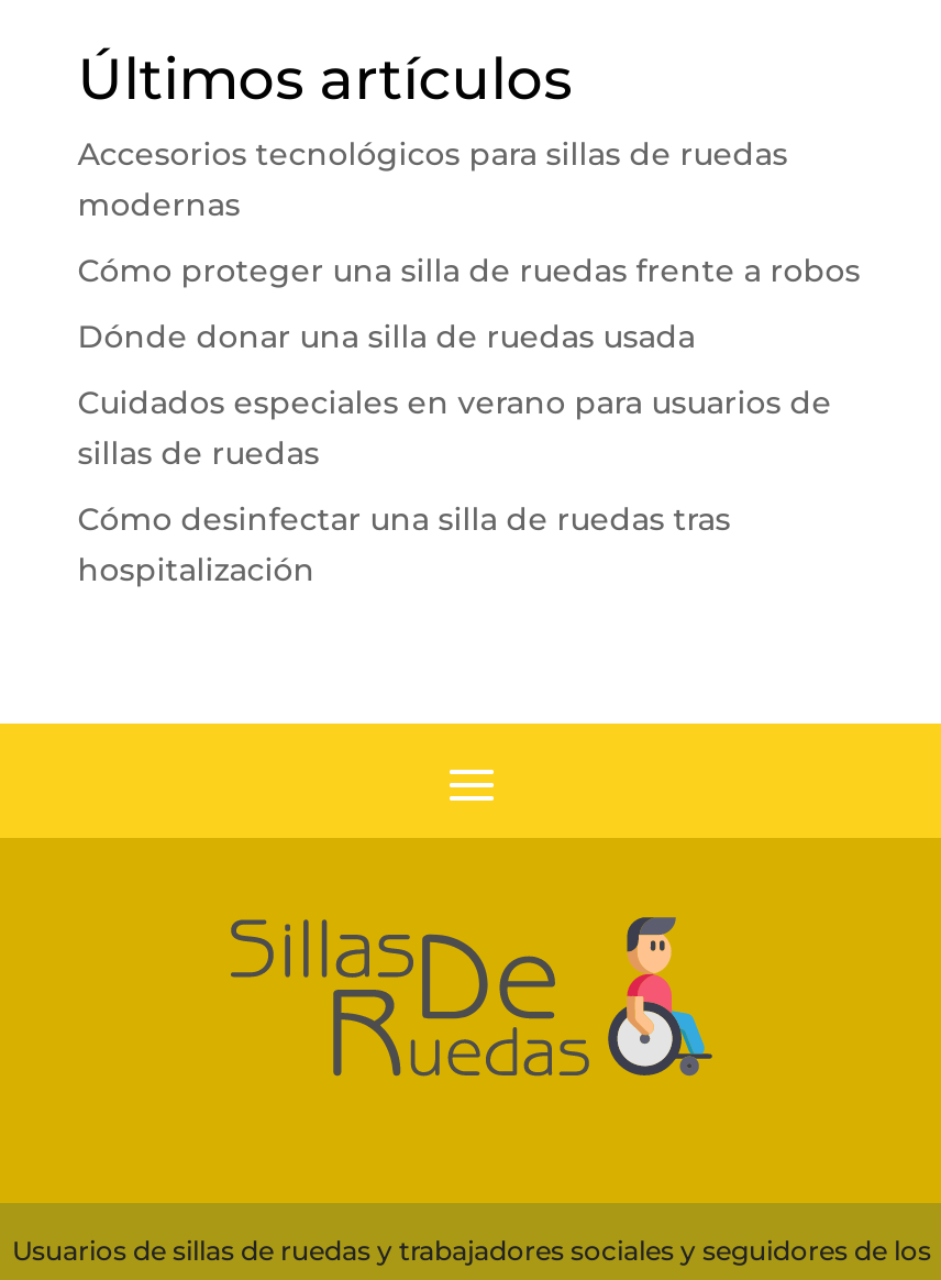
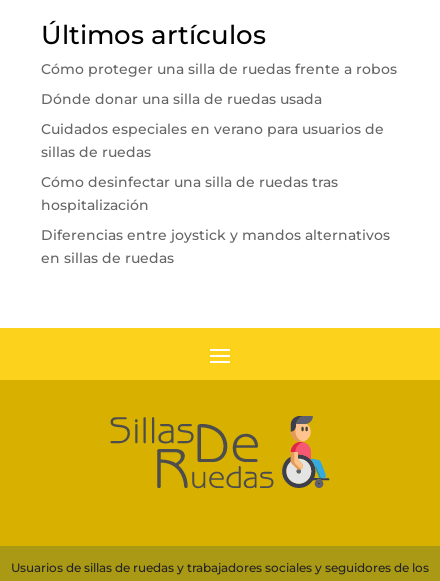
[78,134,788,224] Accesorios tecnológicos para sillas de ruedas | modernas -> none
moved [78,251,860,589] -> [41,60,397,214]: Cómo proteger una silla de ruedas frente a robos | Dónde donar una silla de ruedas usada | Cuidados especiales en verano para usuarios de | sillas de ruedas | Cómo desinfectar una silla de ruedas tras | hospitalización
none -> [41,226,390,267] Diferencias entre joystick y mandos alternativos | en sillas de ruedas

